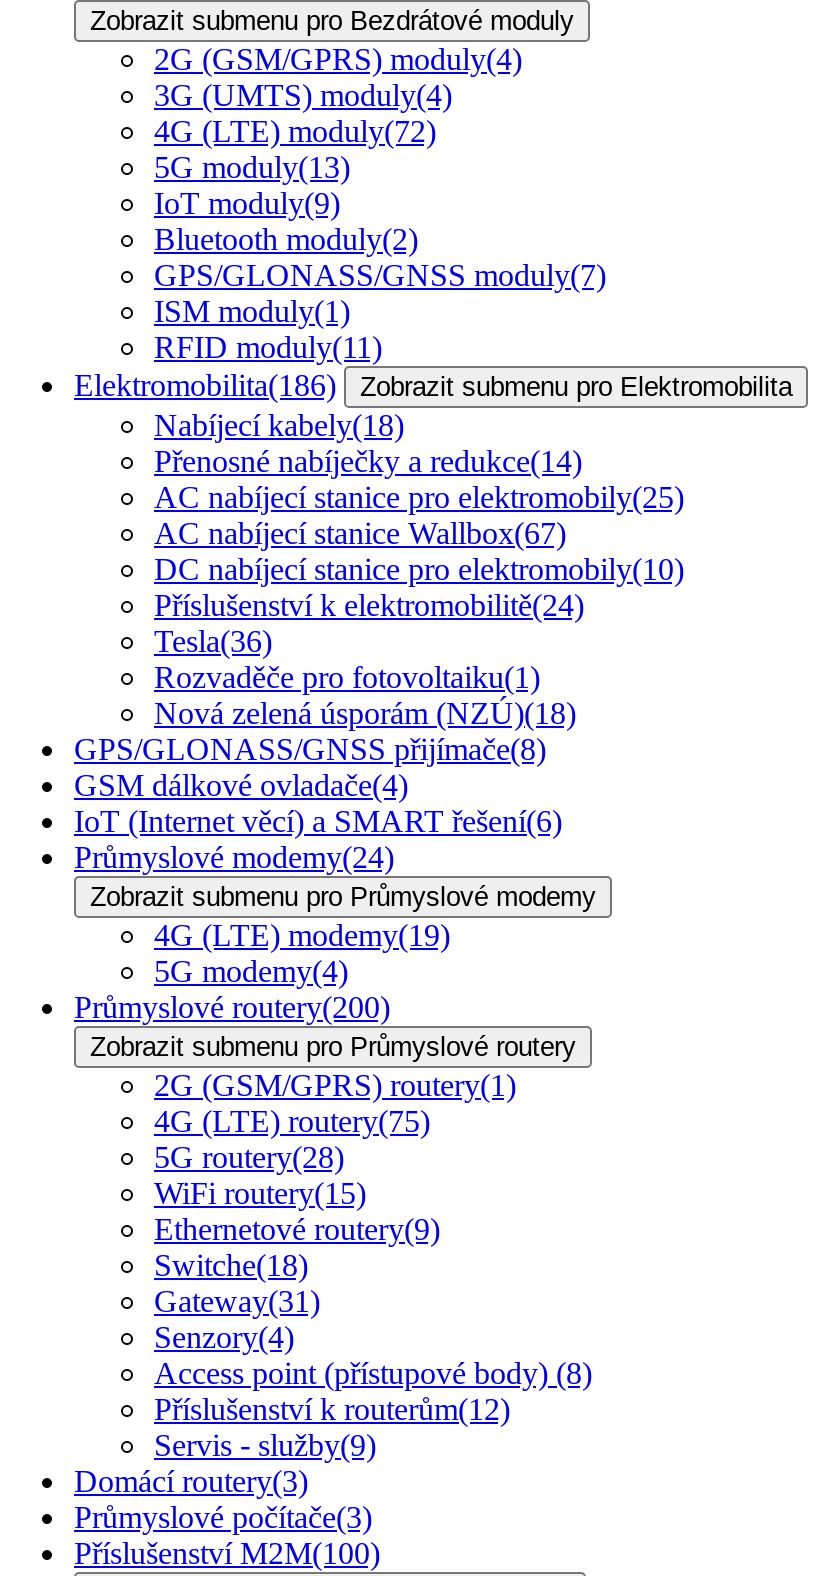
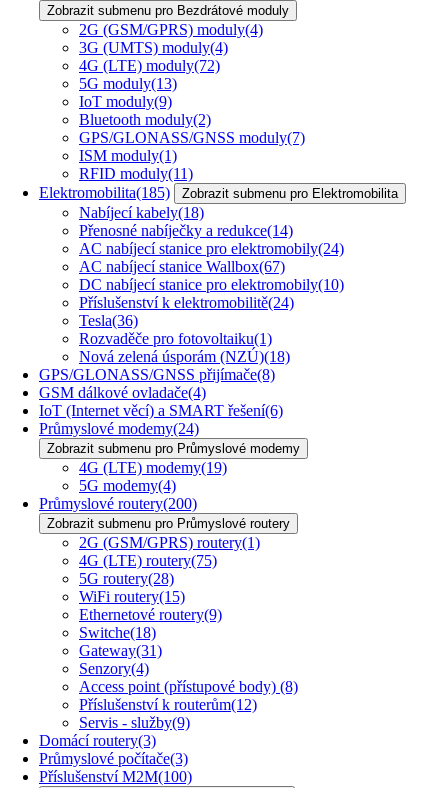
[74,368,336,402] Elektromobilita(186) -> [39,184,170,201] Elektromobilita(185)
[154,480,684,514] AC nabíjecí stanice pro elektromobily(25) -> [79,240,344,257] AC nabíjecí stanice pro elektromobily(24)

